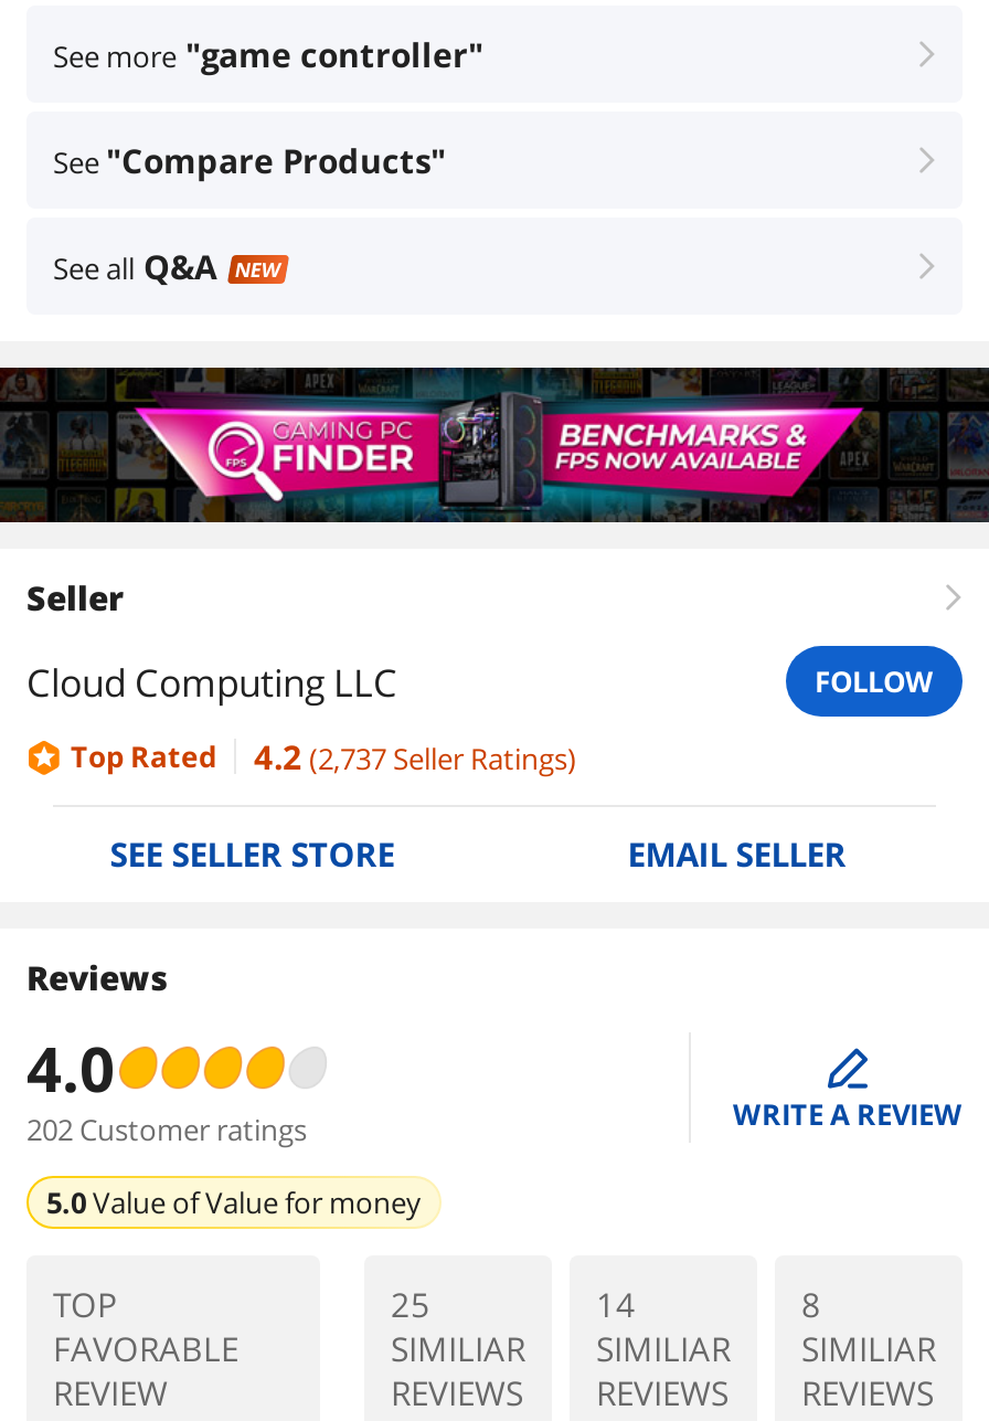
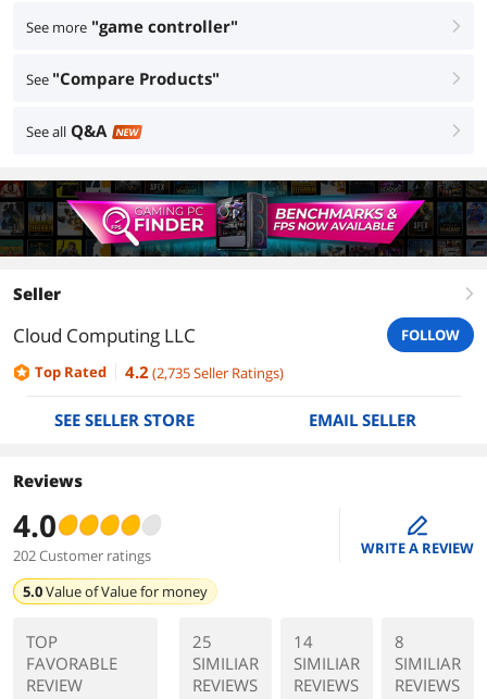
[254,734,576,778] 4.2 (2,737 Seller Ratings) -> [125,361,284,383] 4.2 (2,735 Seller Ratings)

